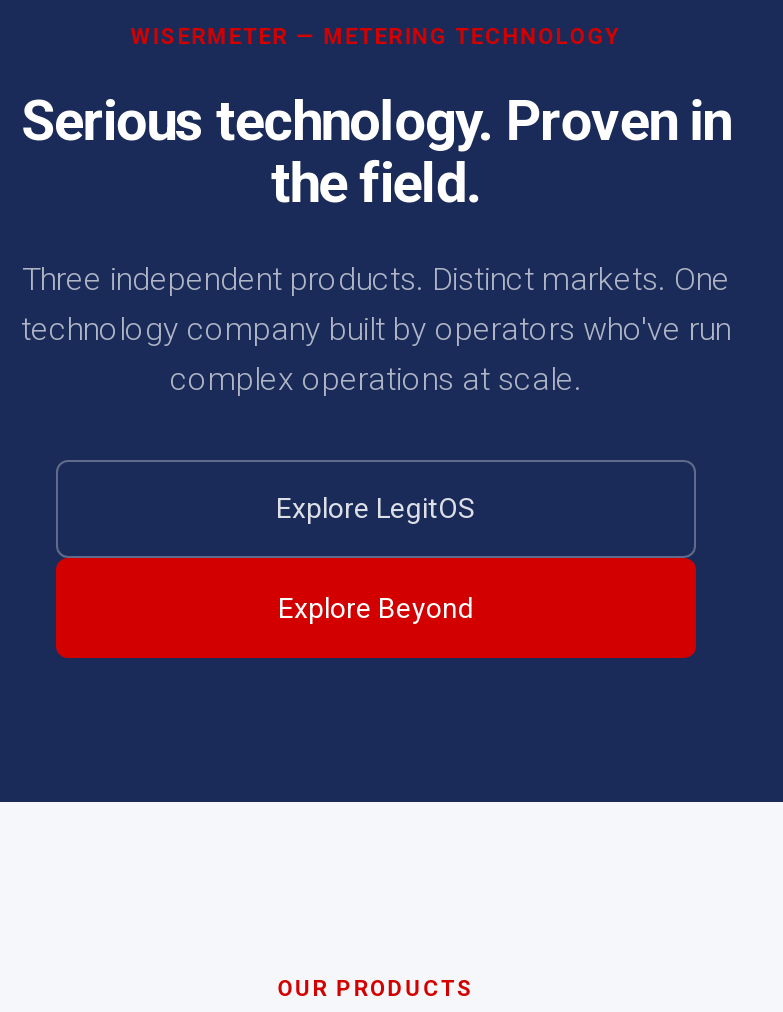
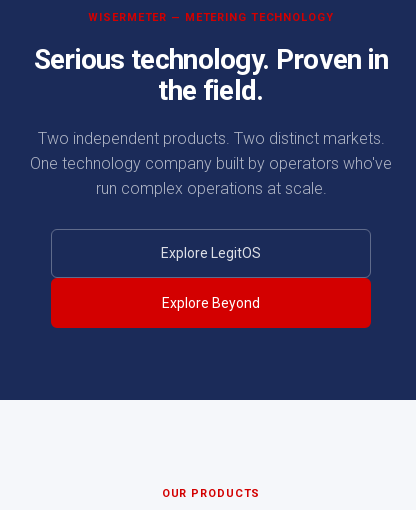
[21,260,731,398] Three independent products. Distinct markets. One | technology company built by operators who've run | complex operations at scale. -> [30,129,392,198] Two independent products. Two distinct markets. | One technology company built by operators who've | run complex operations at scale.

